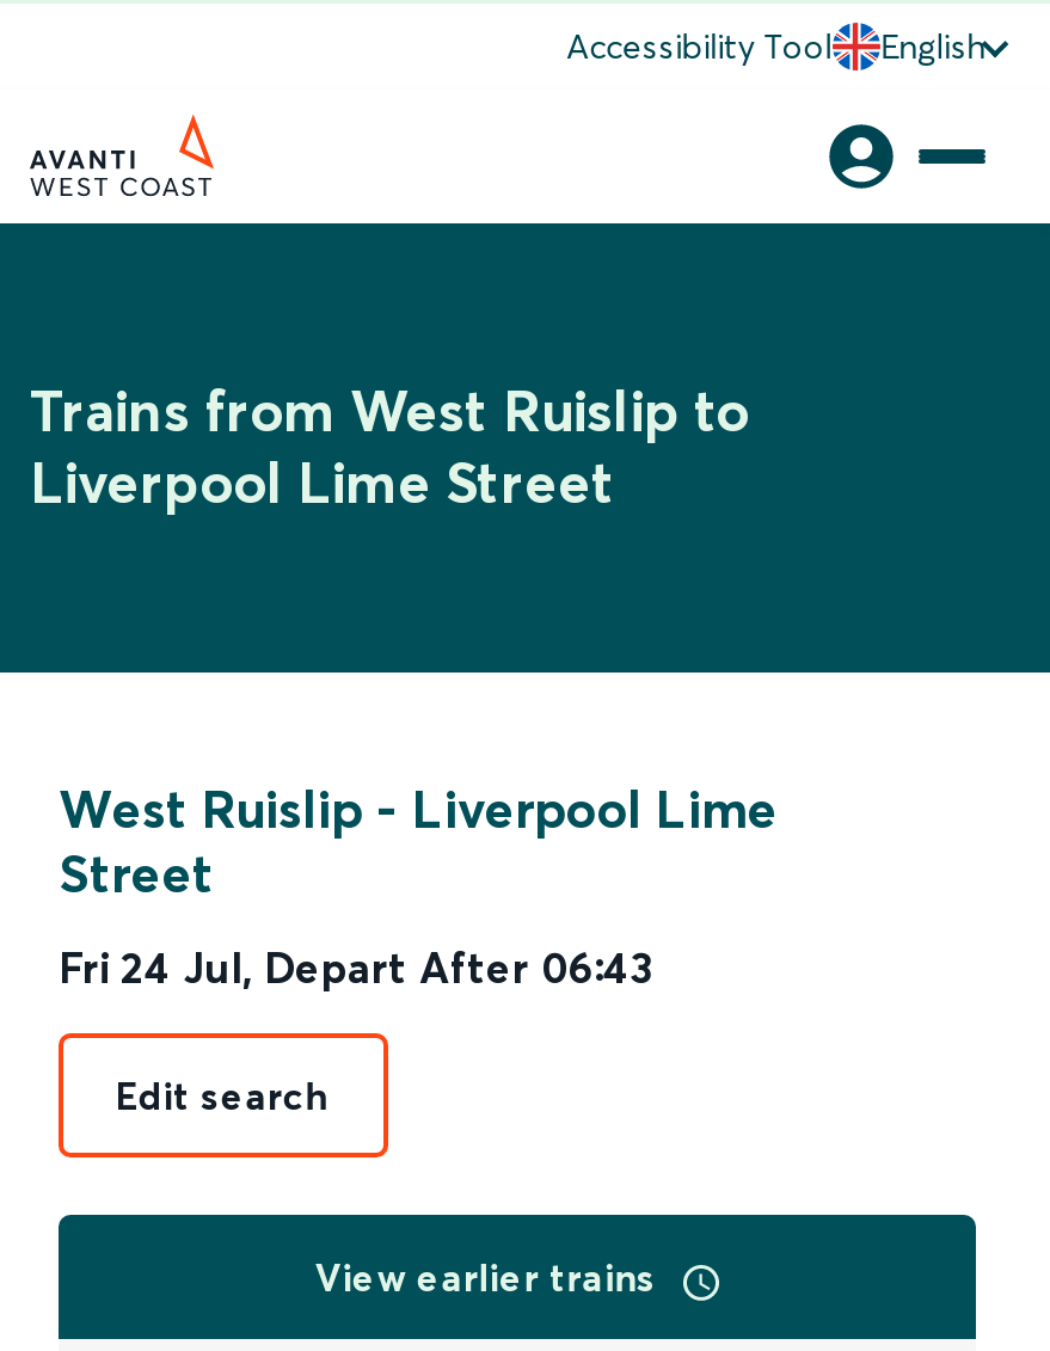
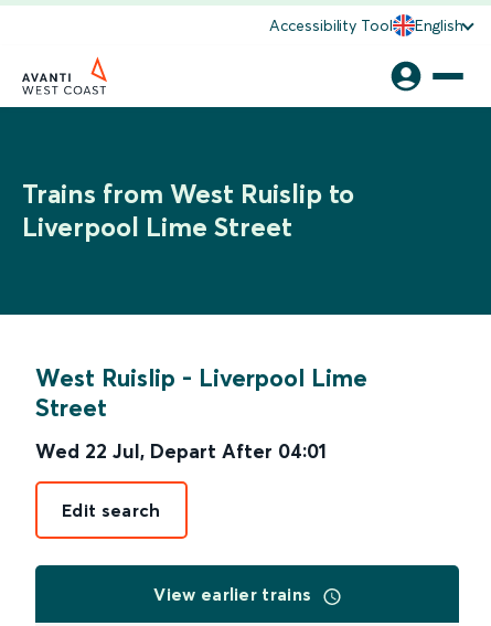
[59,940,653,995] Fri 24 Jul, Depart After 06:43 -> [35,438,327,464] Wed 22 Jul, Depart After 04:01

